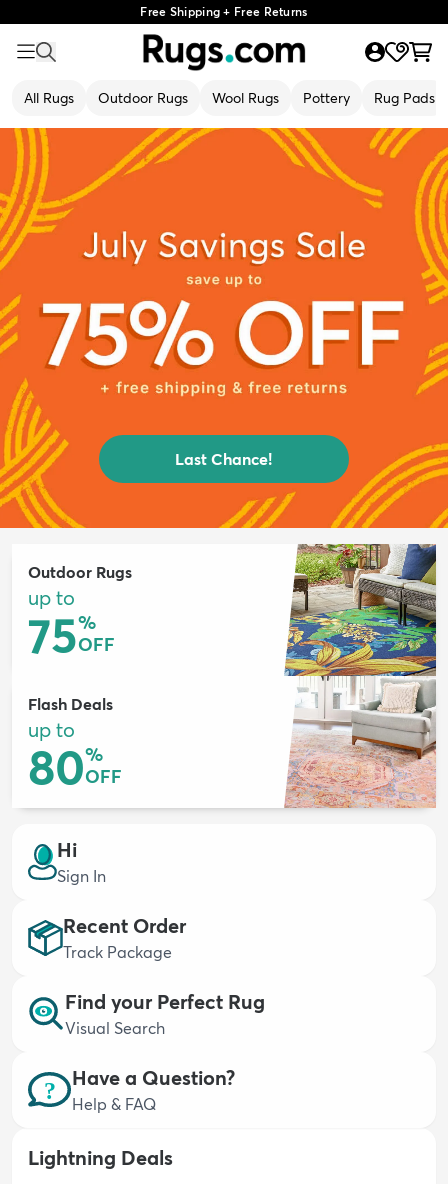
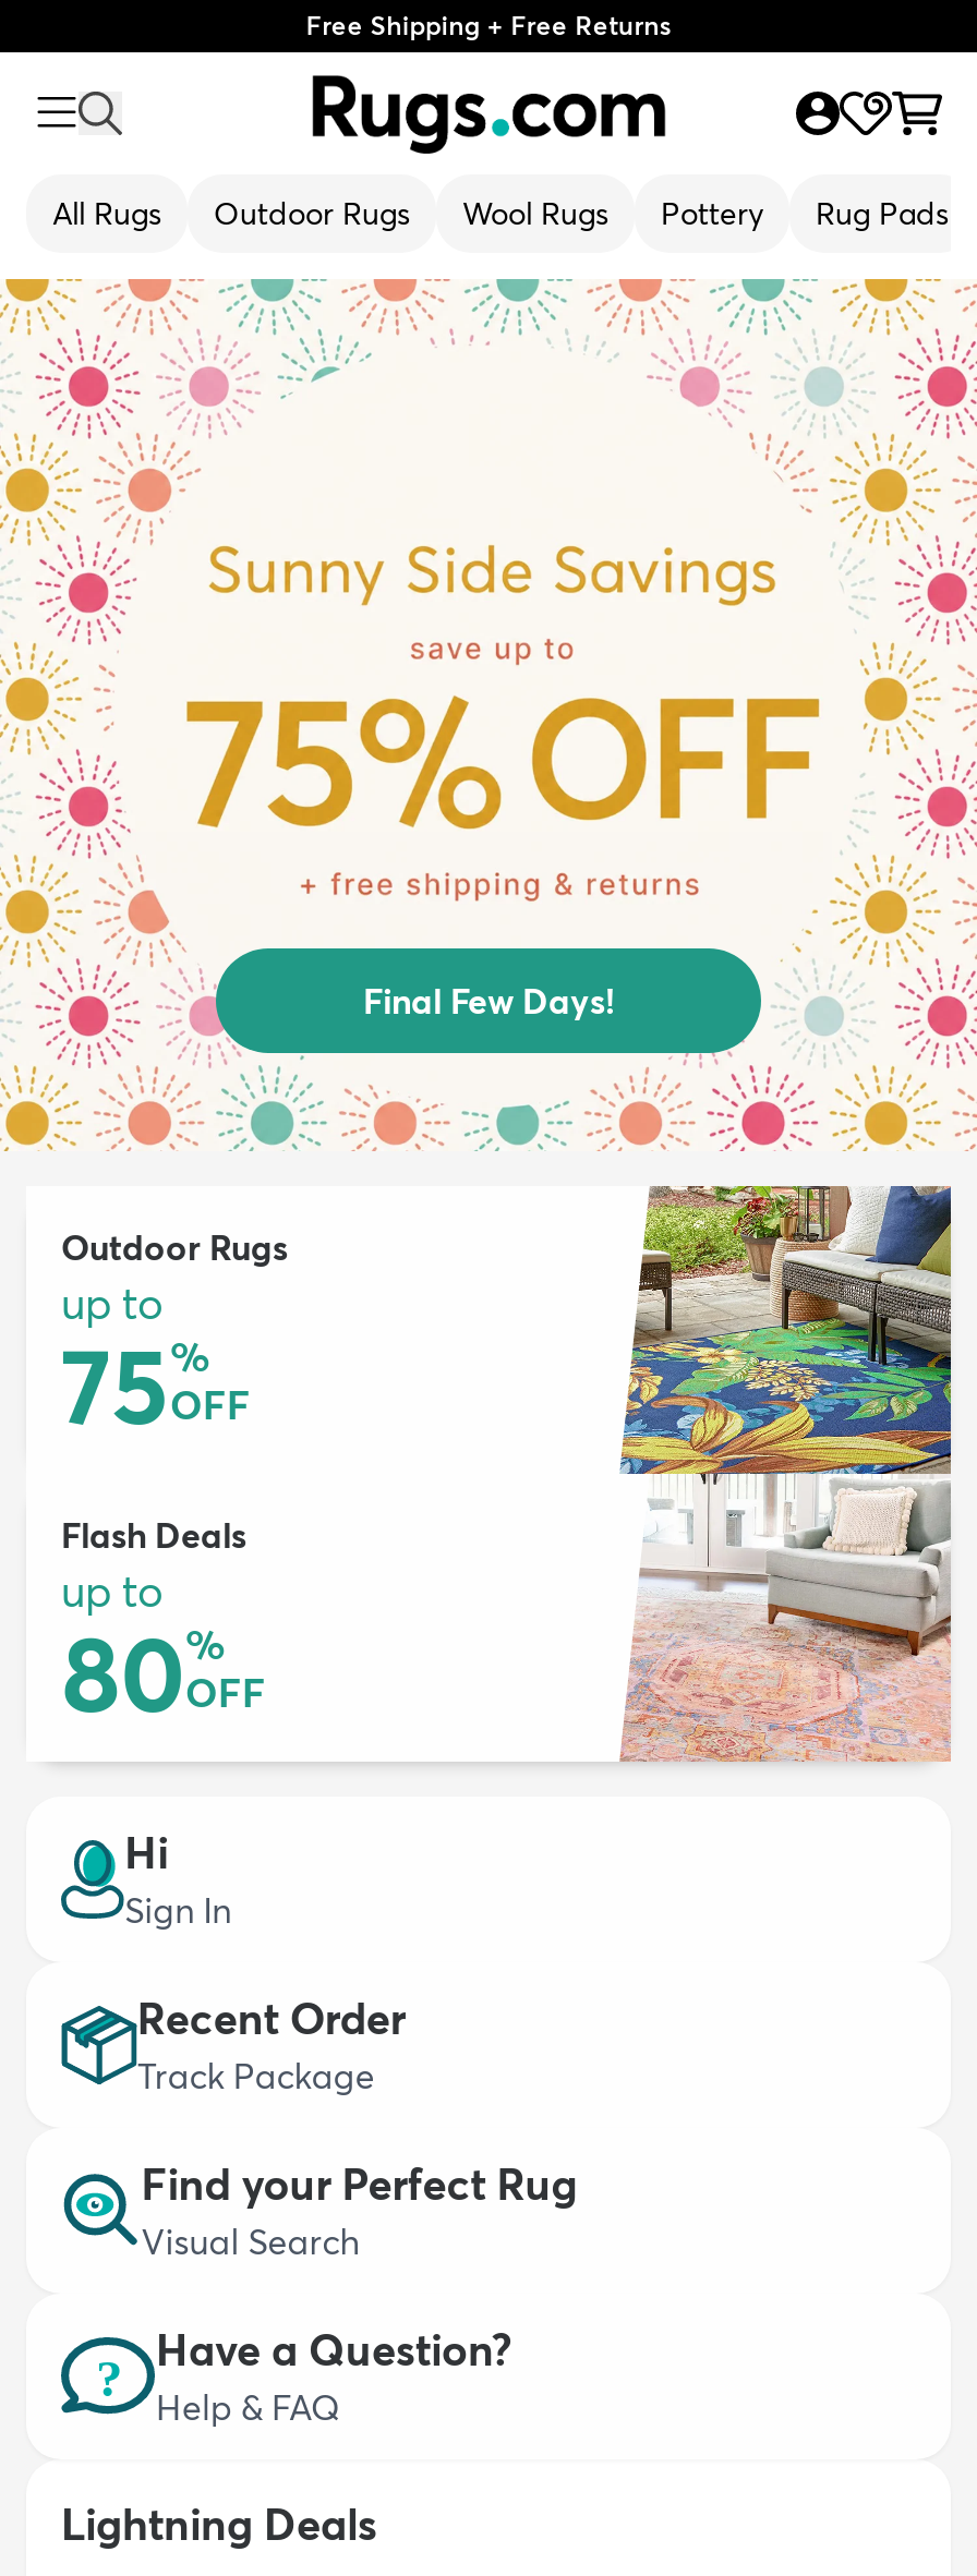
[3,127,445,529] [image] | Last Chance! -> [7,277,970,1151] [image] | Final Few Days!

